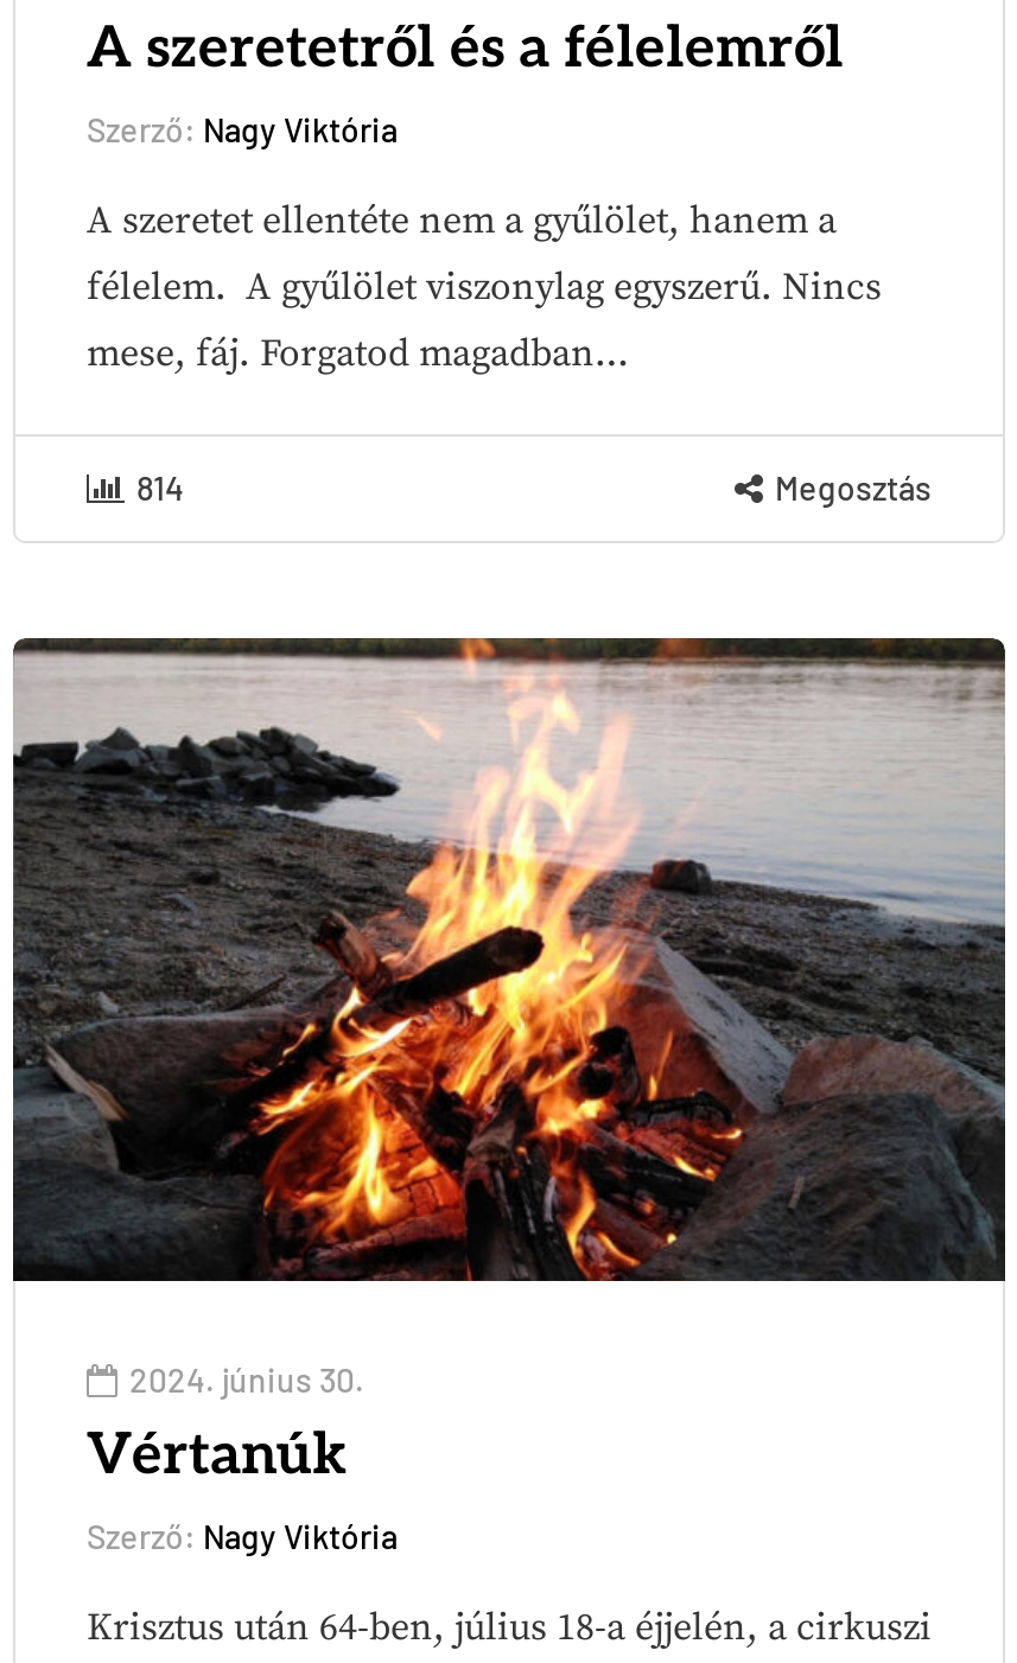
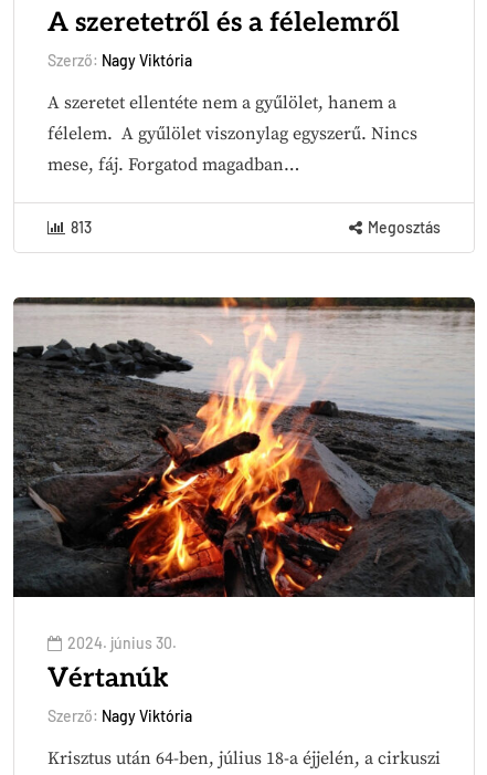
[136,468,184,508] 814 -> [71,218,92,237] 813

